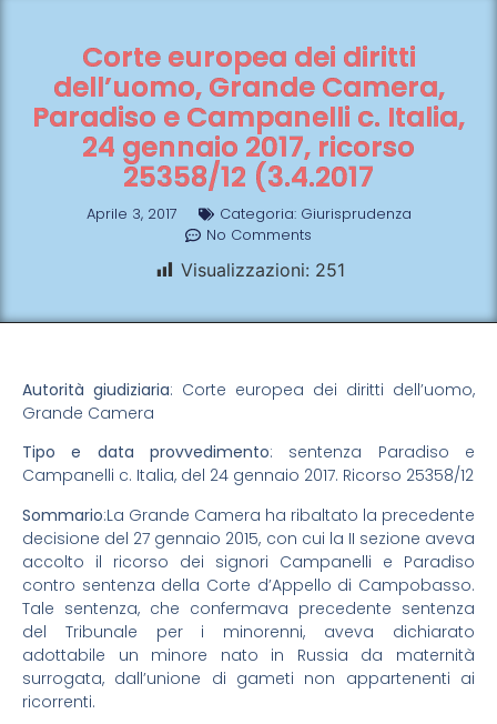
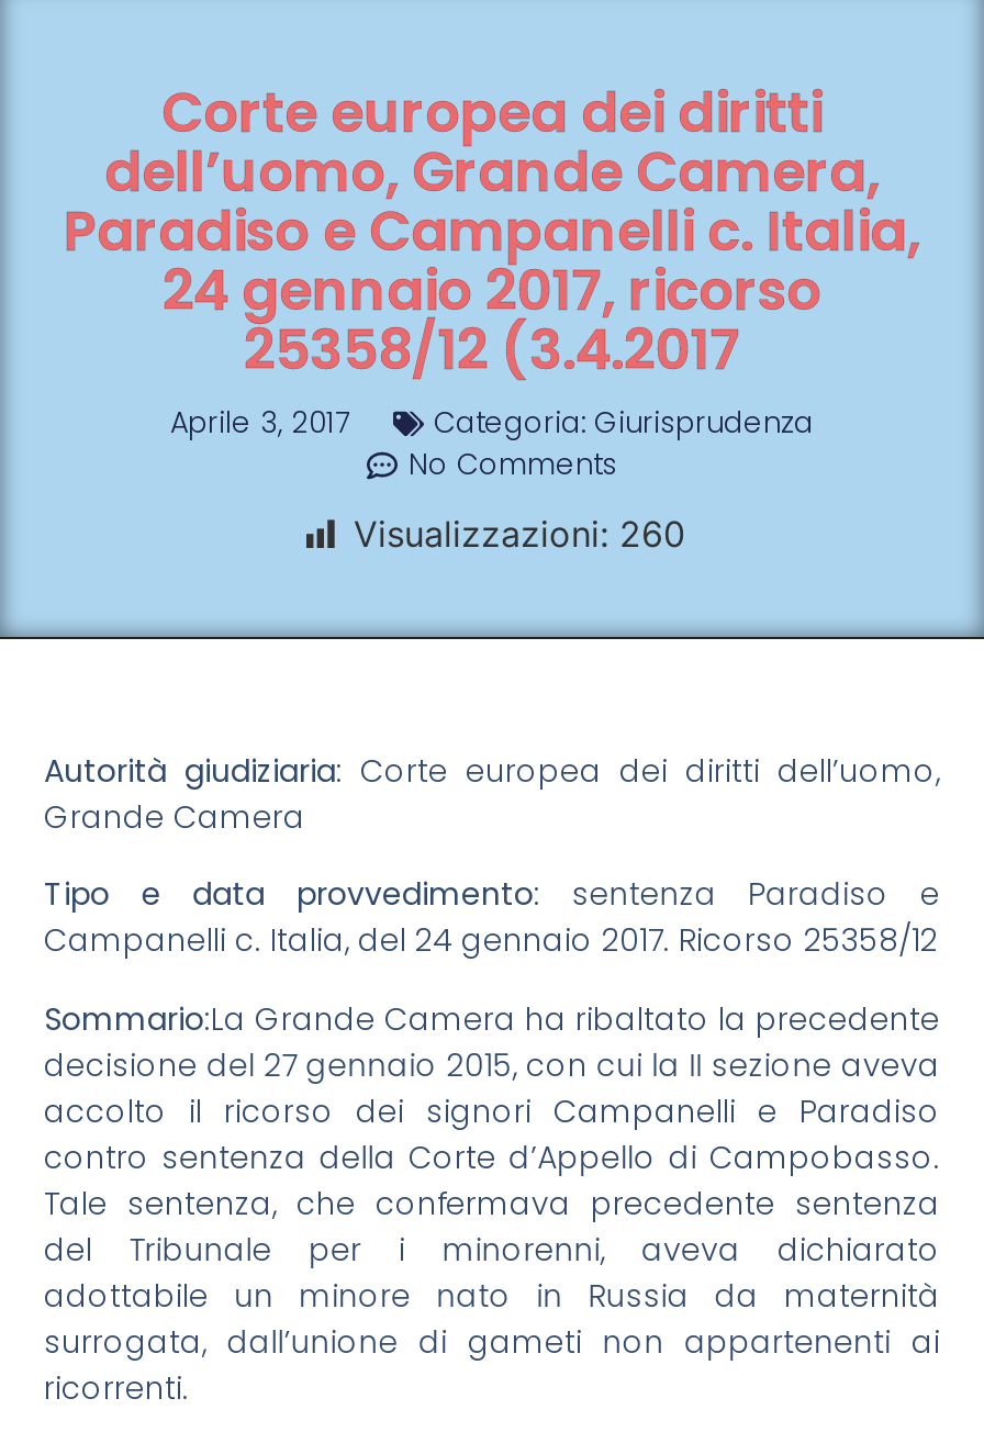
[180,259,344,281] Visualizzazioni: 251 -> [354,512,685,556] Visualizzazioni: 260

